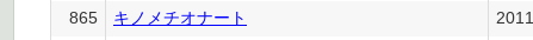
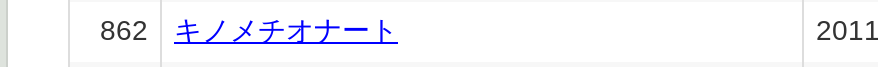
[69,10,247,28] 865 キノメチオナート -> [100,17,398,47] 862 キノメチオナート

